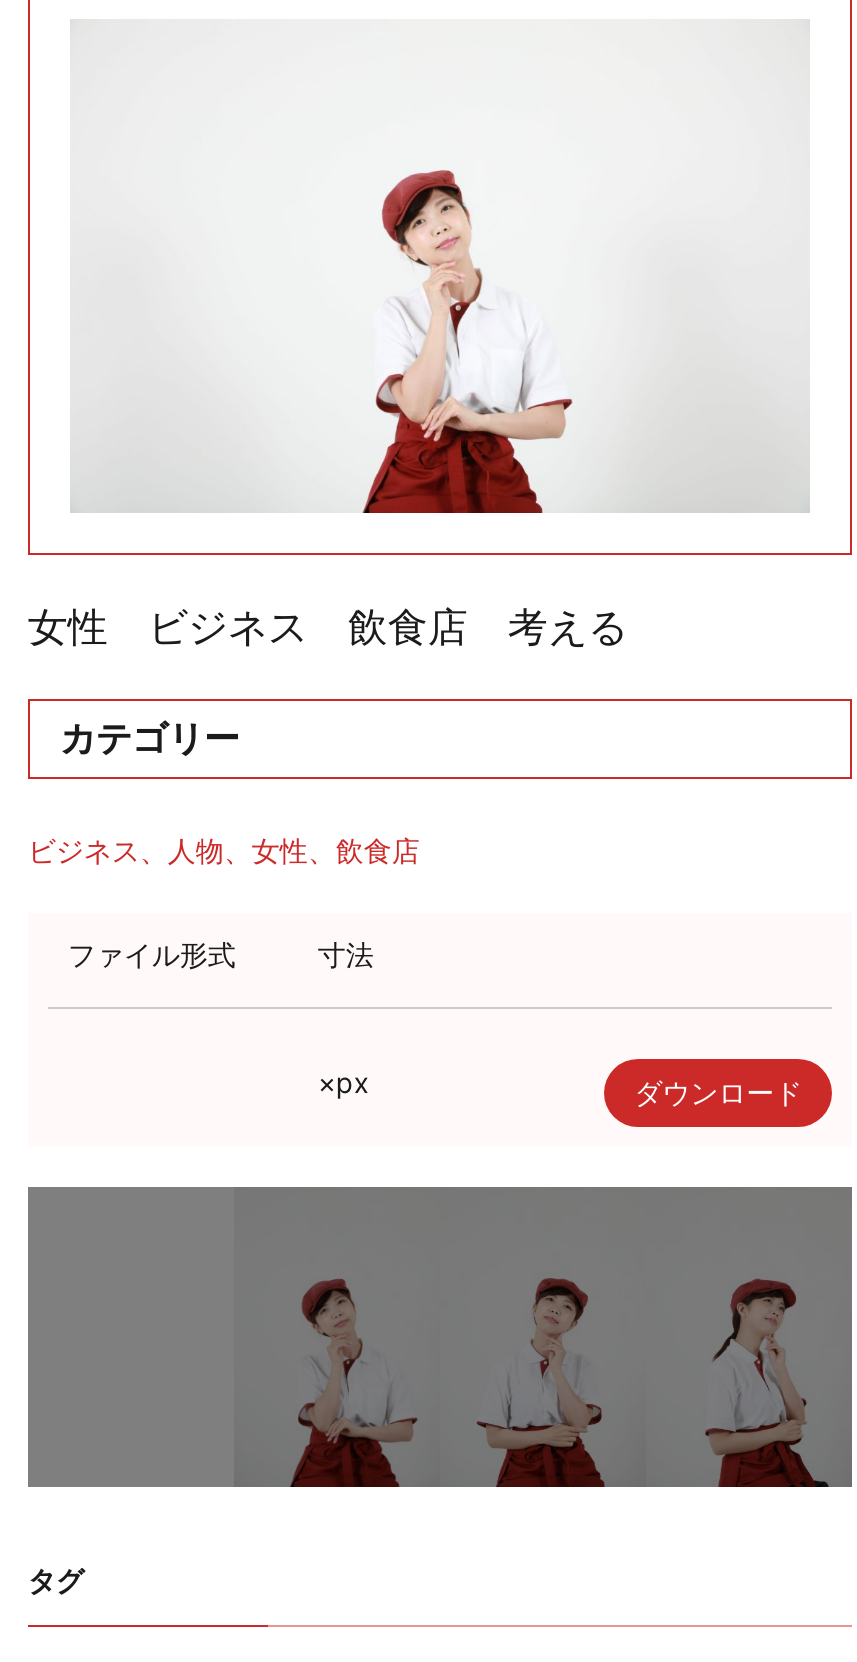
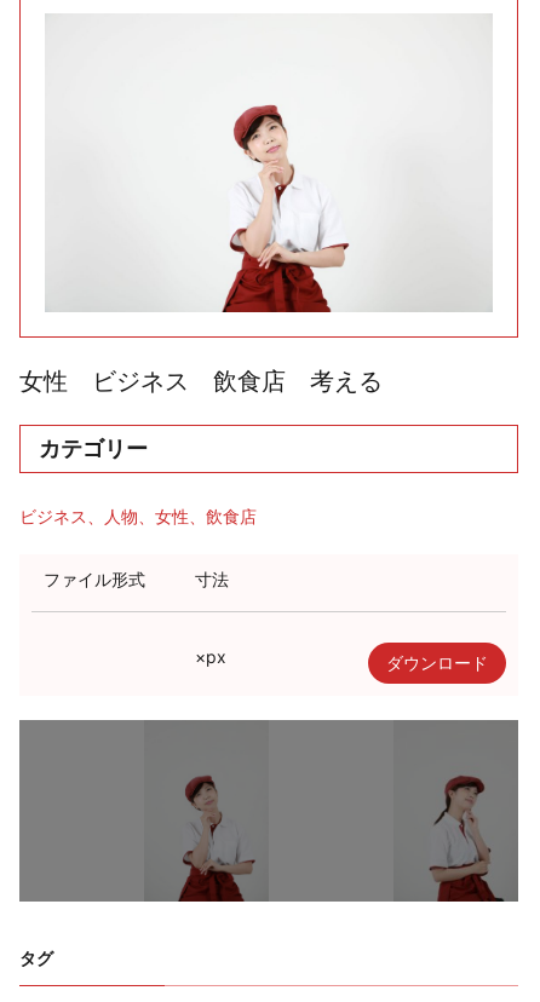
[476,1277,606,1489] [image] -> none

